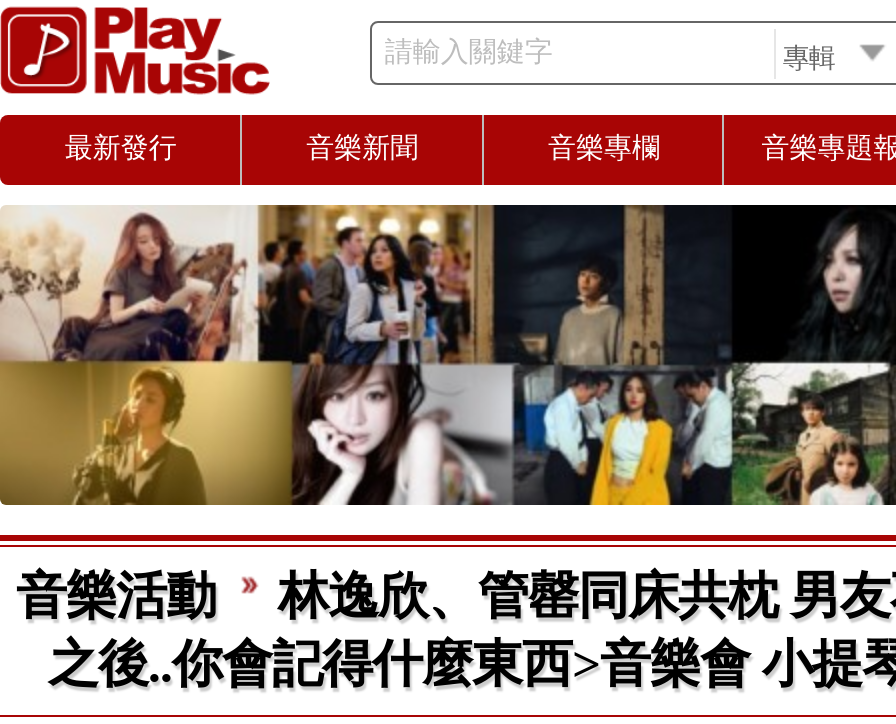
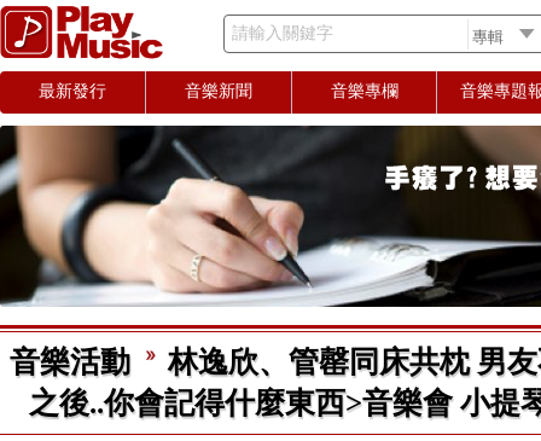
[6,203,890,507] [image] -> [4,124,537,308] [image]

